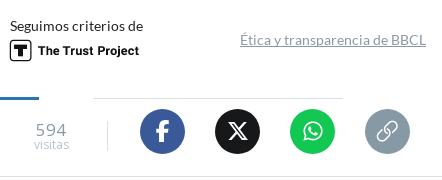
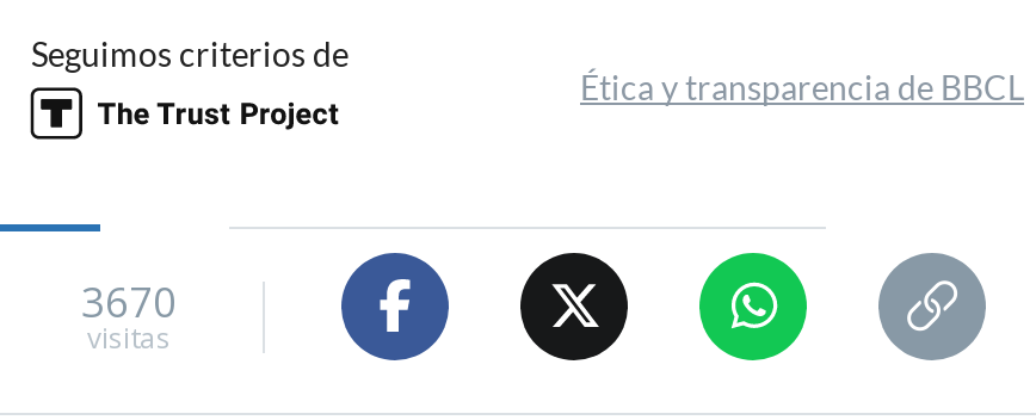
[36,118,66,141] 594 -> [81,275,177,330] 3670

